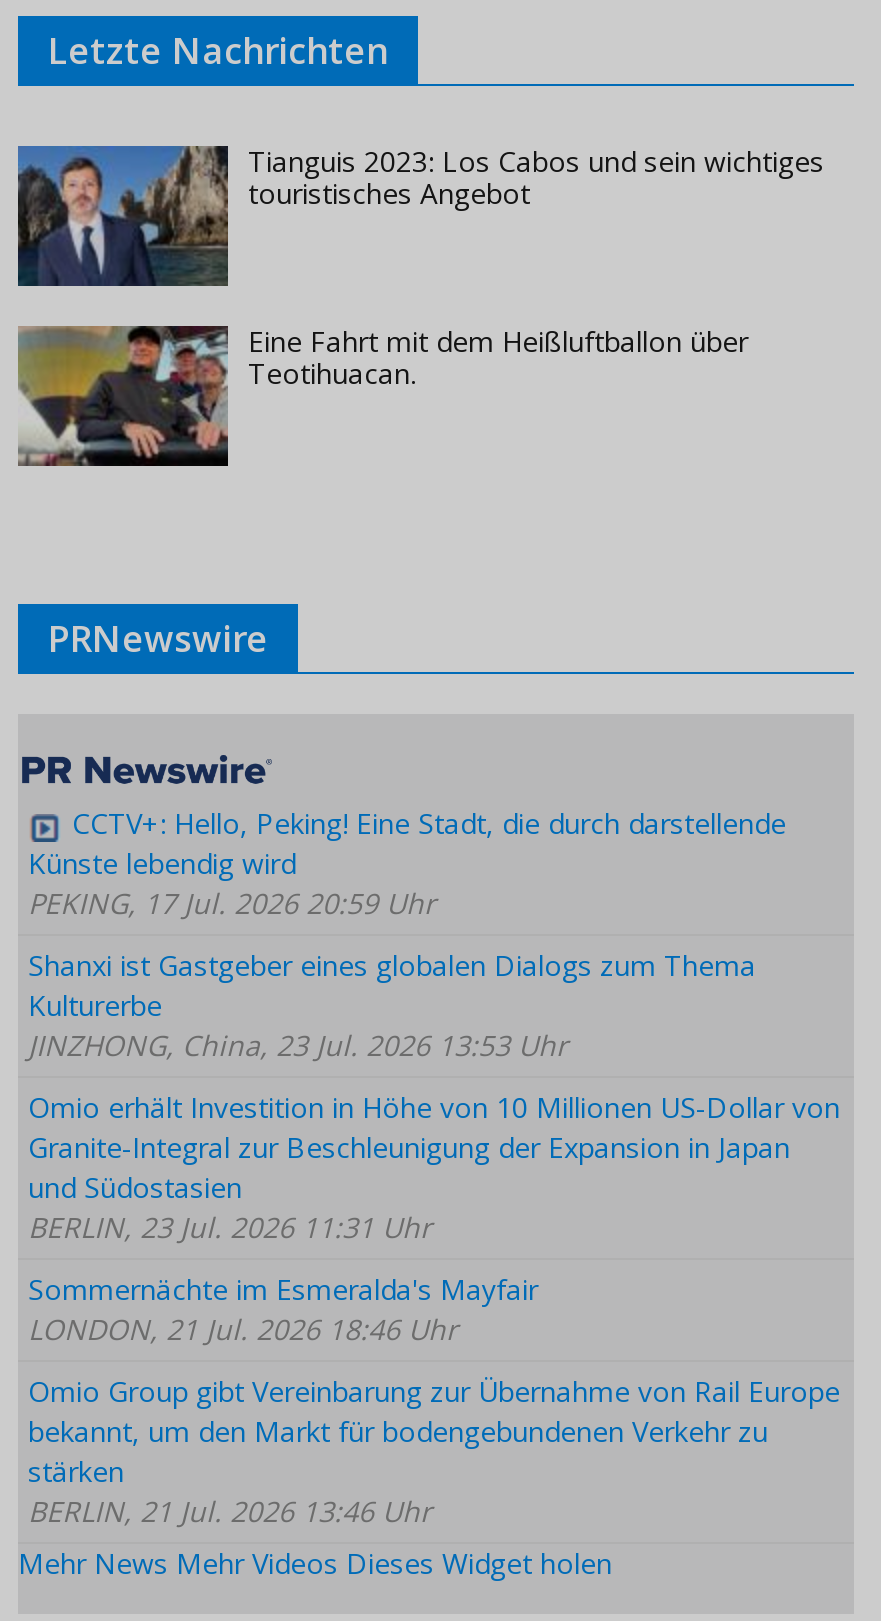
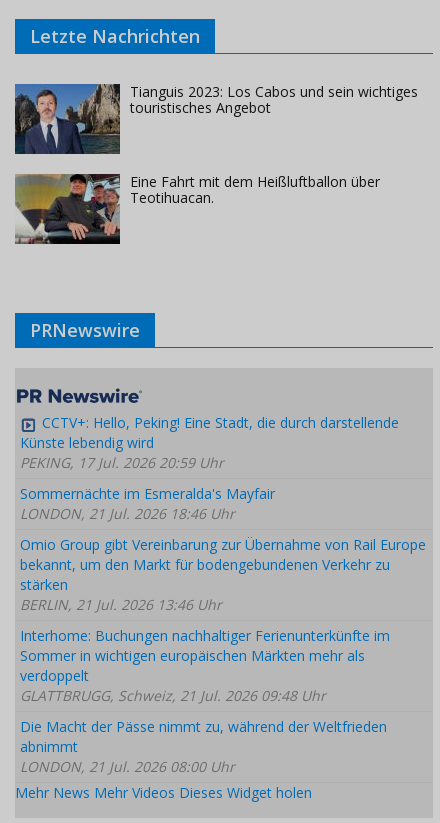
[28,947,840,1247] Shanxi ist Gastgeber eines globalen Dialogs zum Thema | Kulturerbe | JINZHONG, China, 23 Jul. 2026 13:53 Uhr | Omio erhält Investition in Höhe von 10 Millionen US-Dollar von | Granite-Integral zur Beschleunigung der Expansion in Japan | und Südostasien | BERLIN, 23 Jul. 2026 11:31 Uhr -> none
moved [28,1271,840,1531] -> [20,484,426,614]: Sommernächte im Esmeralda's Mayfair | LONDON, 21 Jul. 2026 18:46 Uhr | Omio Group gibt Vereinbarung zur Übernahme von Rail Europe | bekannt, um den Markt für bodengebundenen Verkehr zu | stärken | BERLIN, 21 Jul. 2026 13:46 Uhr
none -> [20,626,390,776] Interhome: Buchungen nachhaltiger Ferienunterkünfte im | Sommer in wichtigen europäischen Märkten mehr als | verdoppelt | GLATTBRUGG, Schweiz, 21 Jul. 2026 09:48 Uhr | Die Macht der Pässe nimmt zu, während der Weltfrieden | abnimmt | LONDON, 21 Jul. 2026 08:00 Uhr

